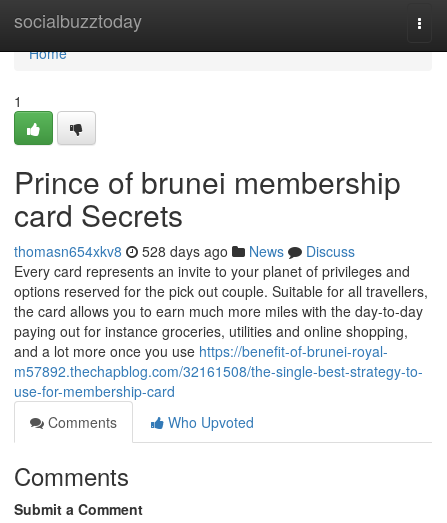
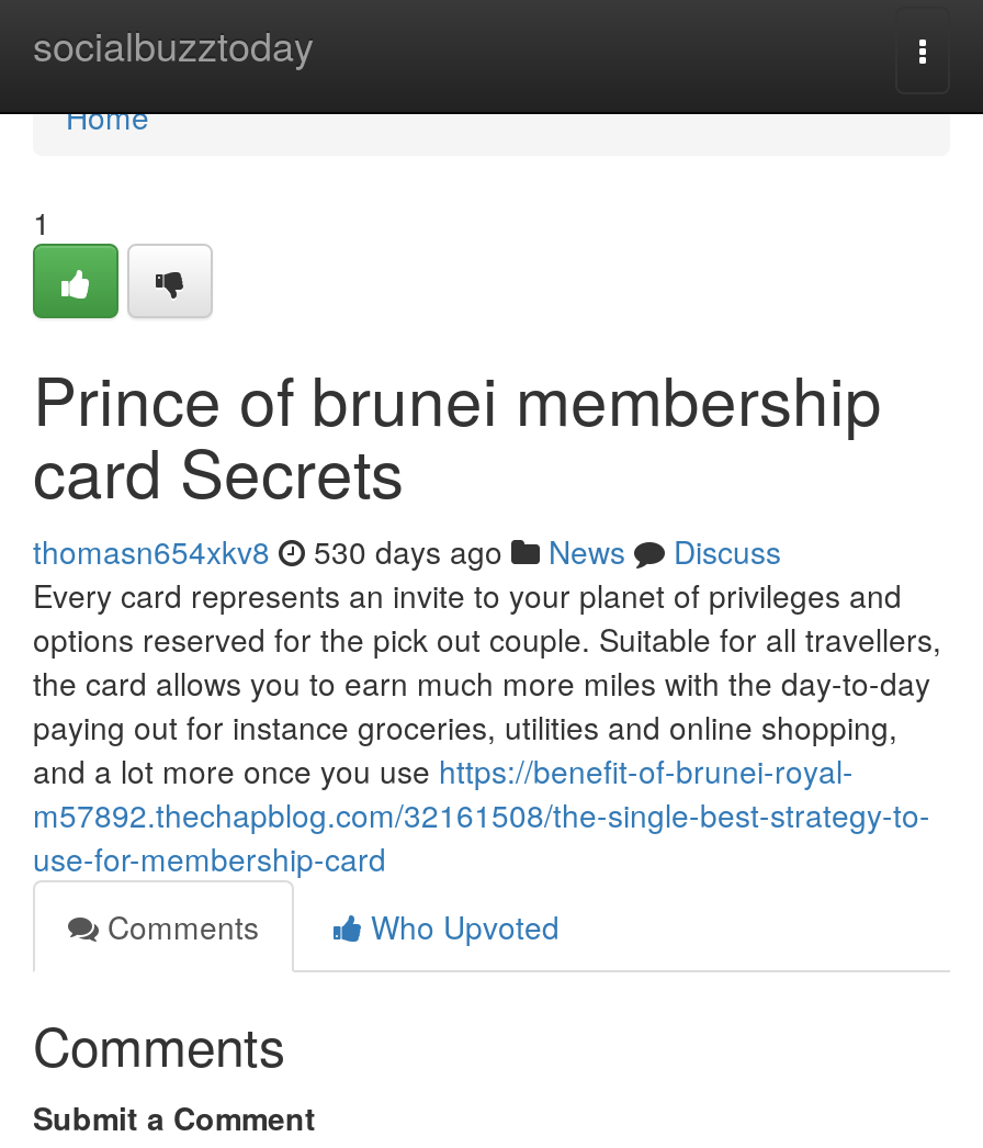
[14,241,355,261] thomasn654xkv8 528 days ago News Discuss -> [33,529,781,573] thomasn654xkv8 530 days ago News Discuss

